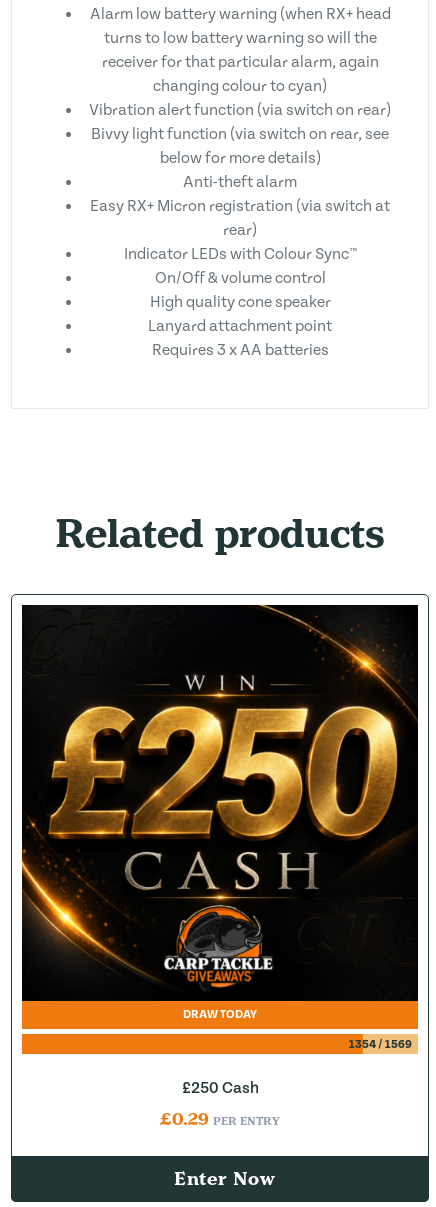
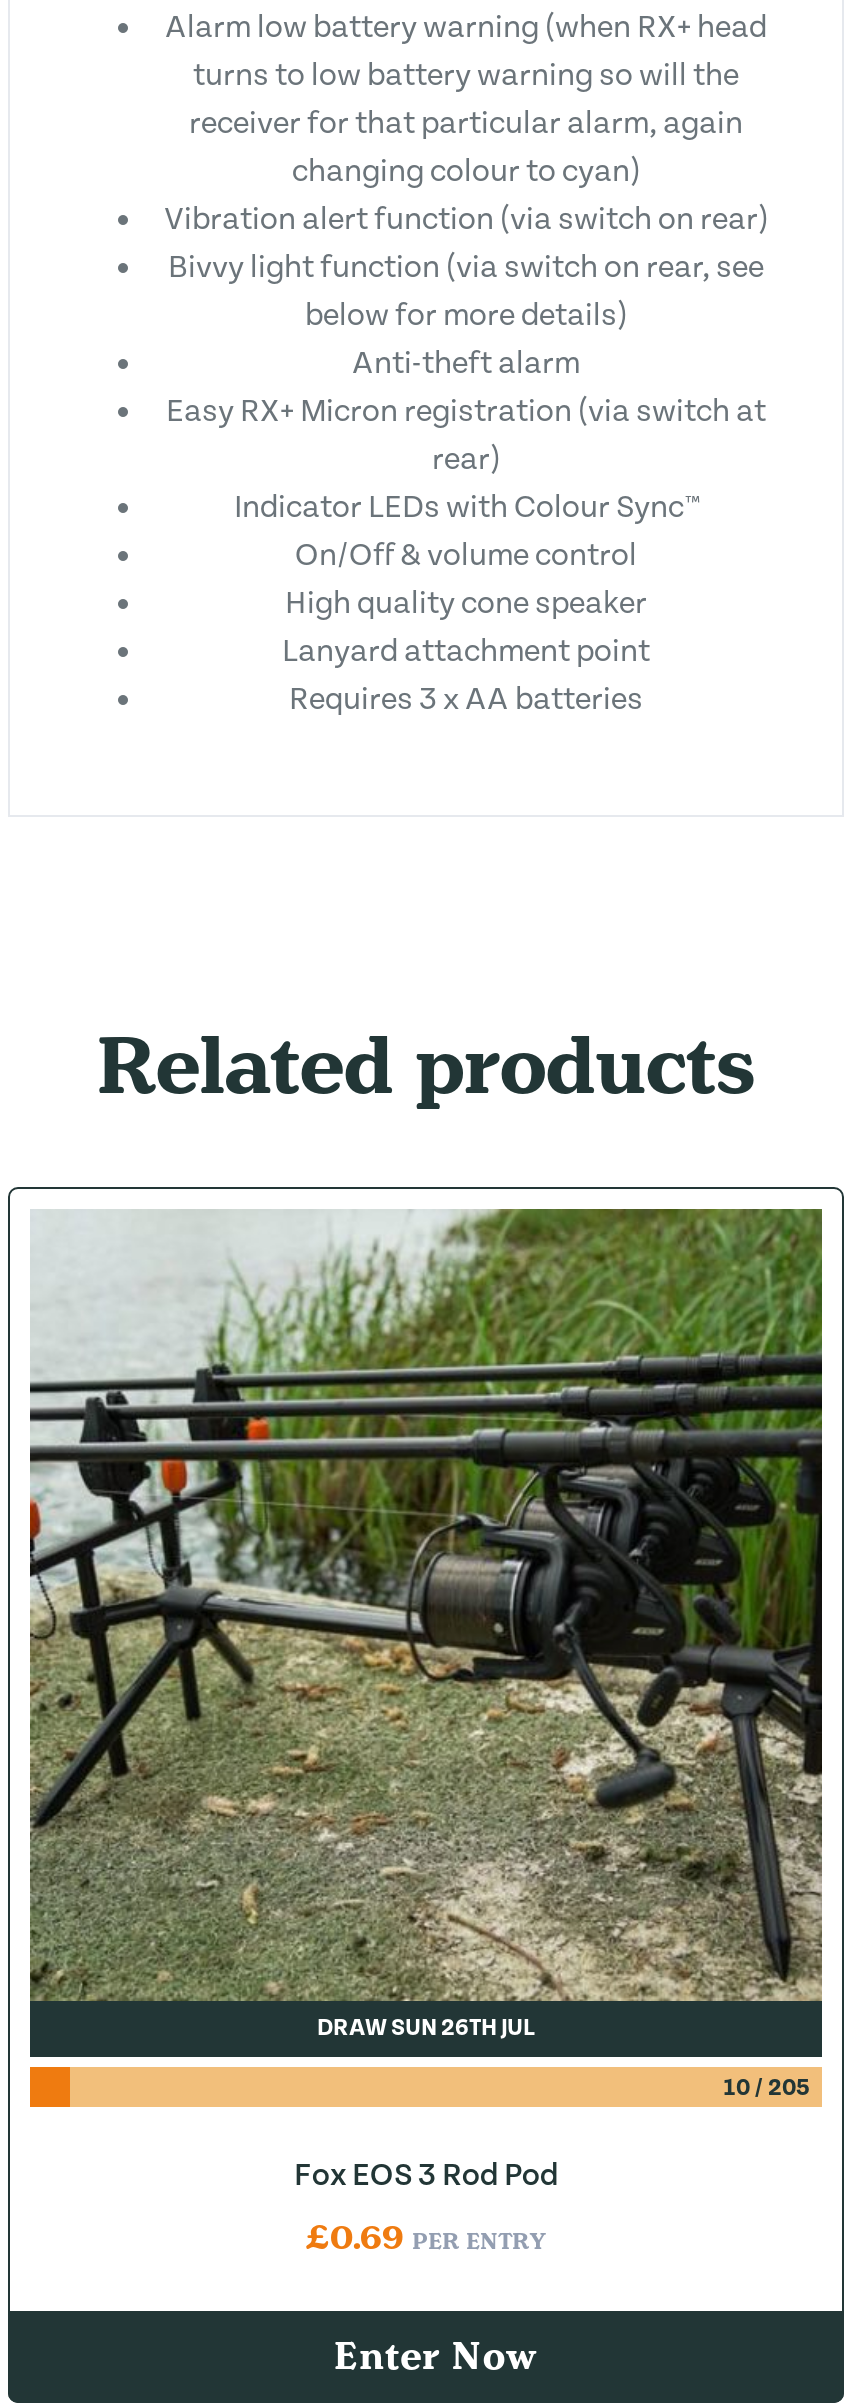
[21,604,419,1054] [image] | DRAW TODAY -> [28,1207,824,2107] [image] | DRAW SUN 26TH JUL
[349,1038,412,1051] 1354 / 1569 -> [724,2074,810,2100] 10 / 205
[181,1079,258,1097] £250 Cash -> [294,2156,558,2192] Fox EOS 3 Rod Pod
[160,1108,280,1130] £0.29 PER ENTRY -> [306,2214,546,2258] £0.69 PER ENTRY

